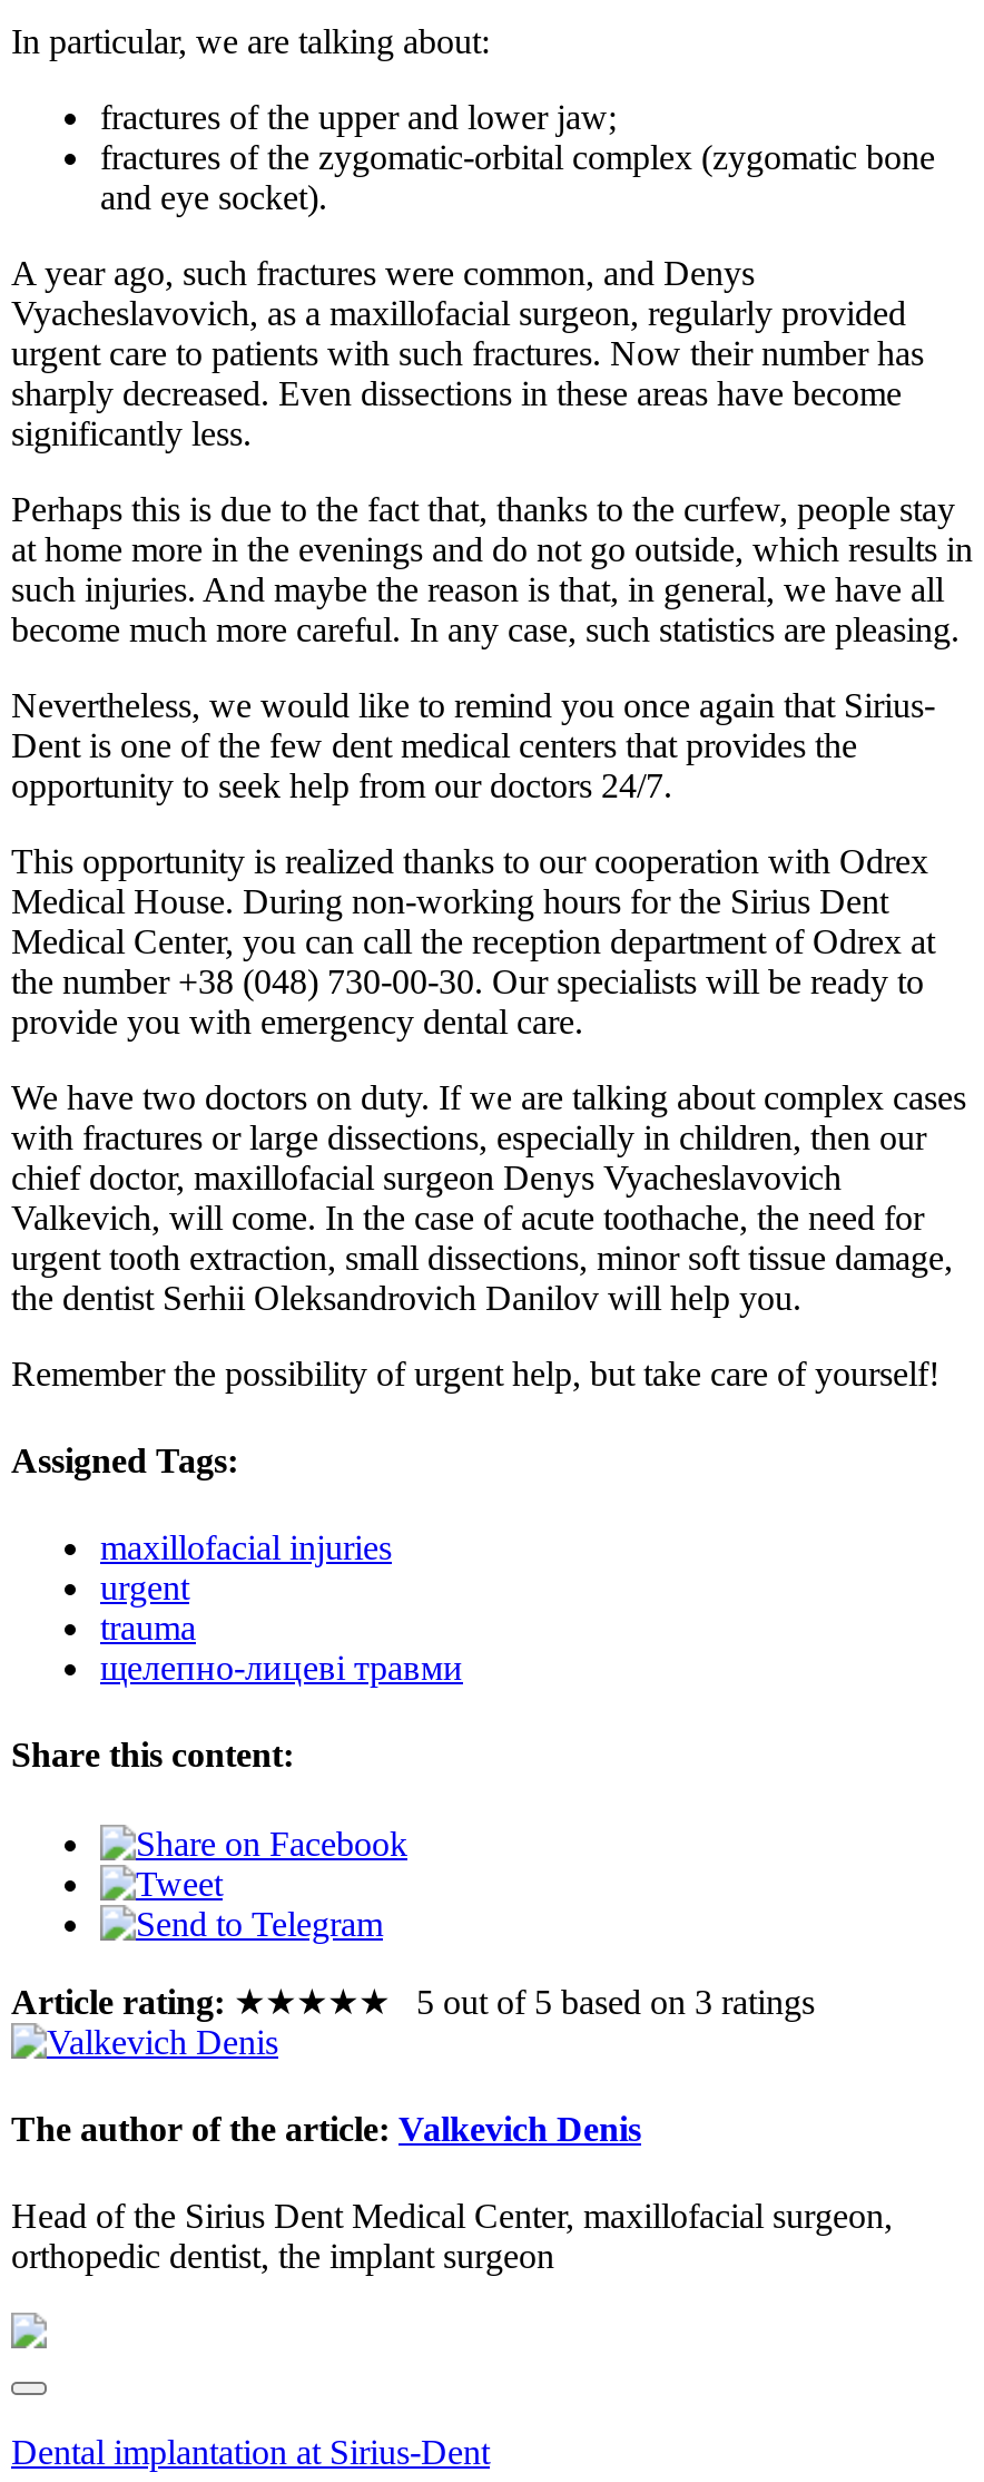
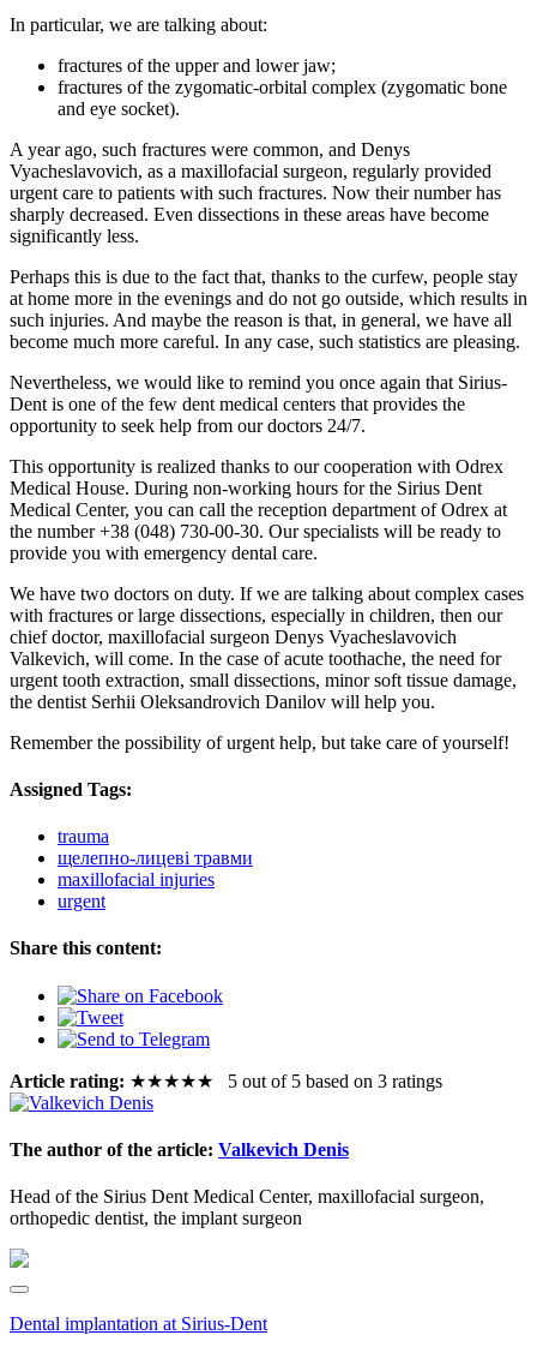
moved [100,1529,392,1607] -> [58,869,215,911]: maxillofacial injuries | urgent
moved [100,1609,463,1687] -> [58,826,253,868]: trauma | щелепно-лицеві травми

